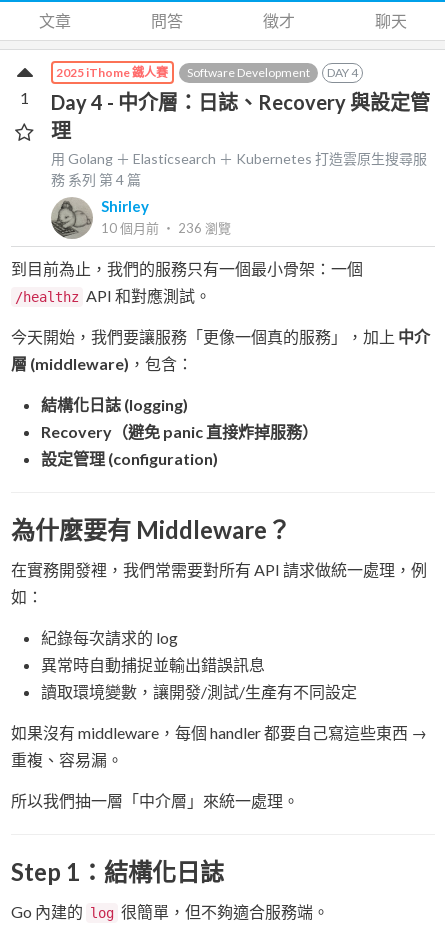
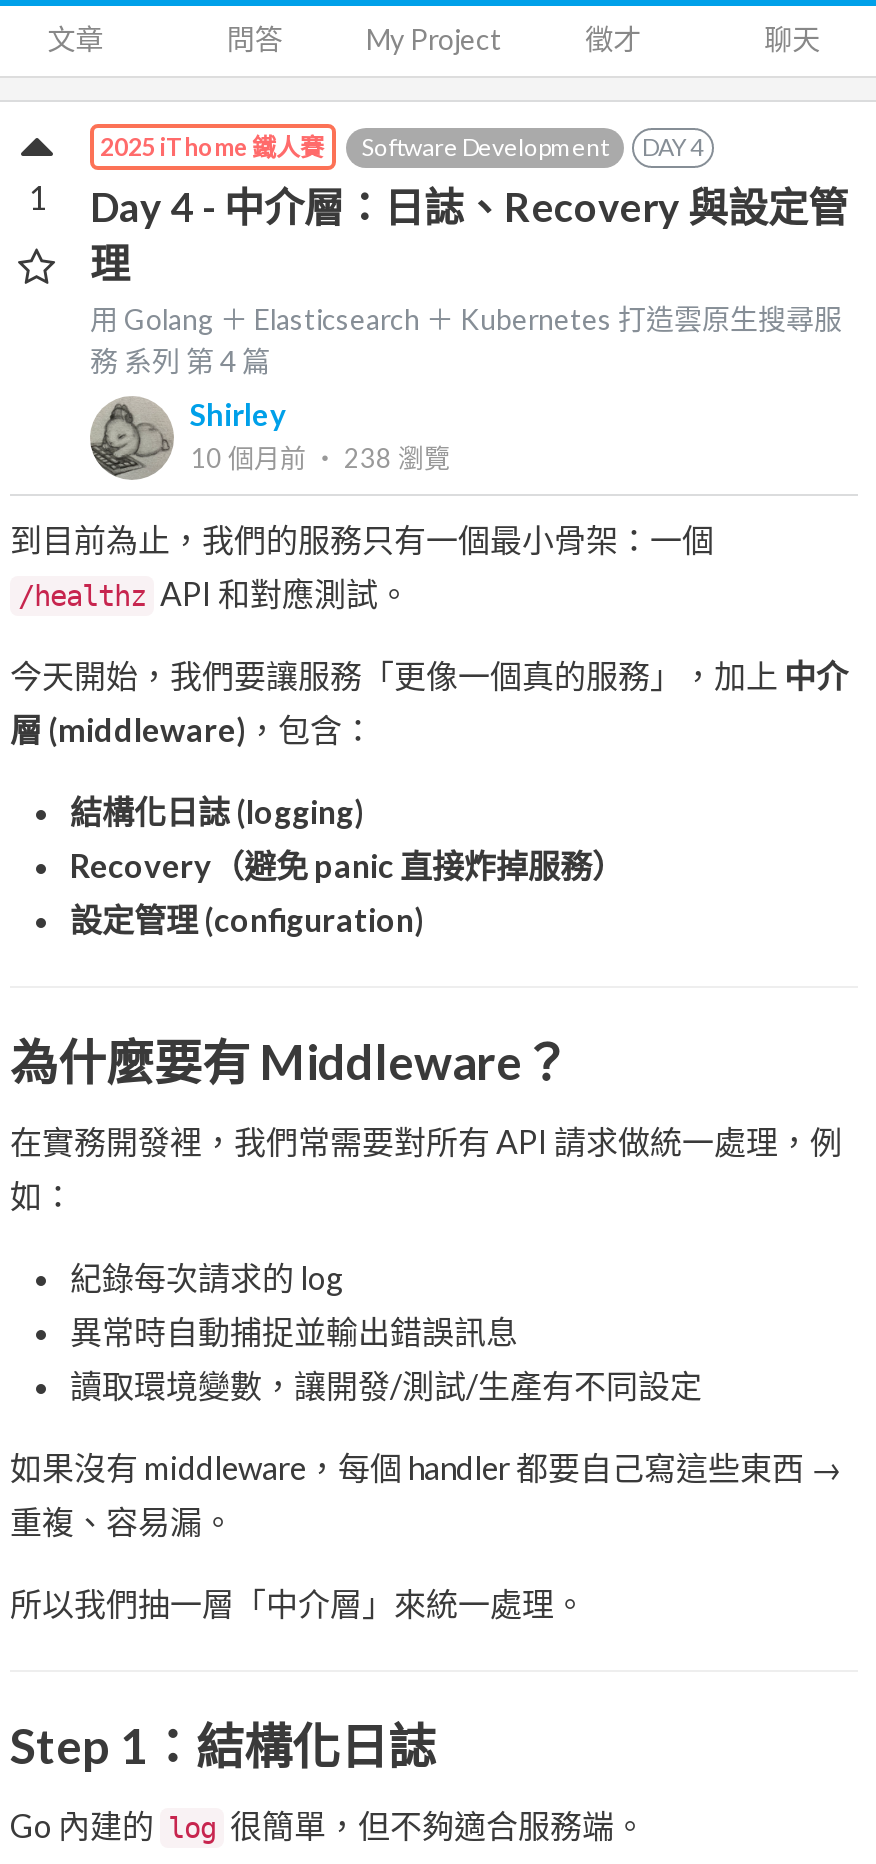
none -> [366,22,502,56] My Project
[101,220,231,236] 10 個月前‧ 236瀏覽 -> [190,443,450,475] 10 個月前‧ 238瀏覽

